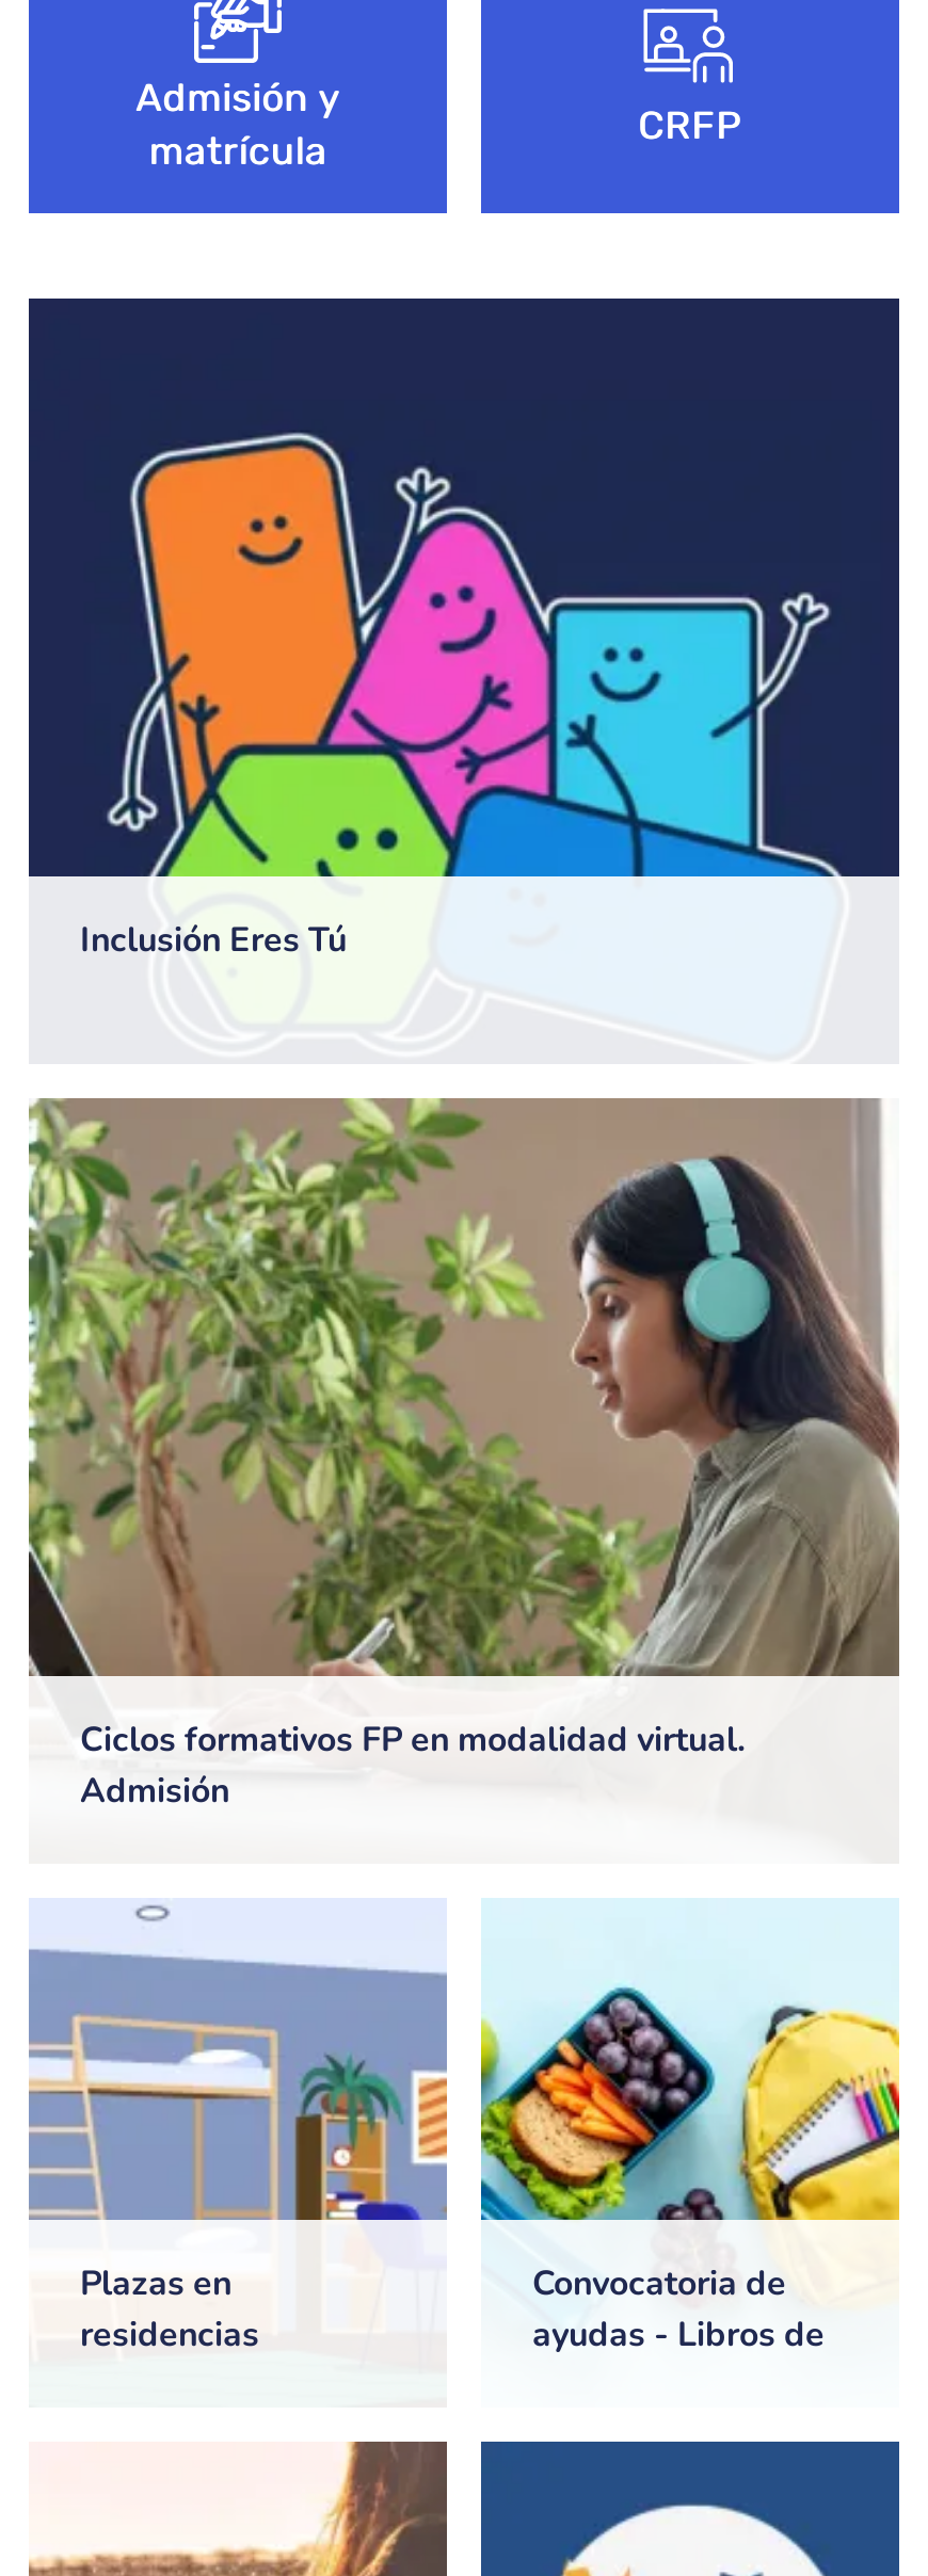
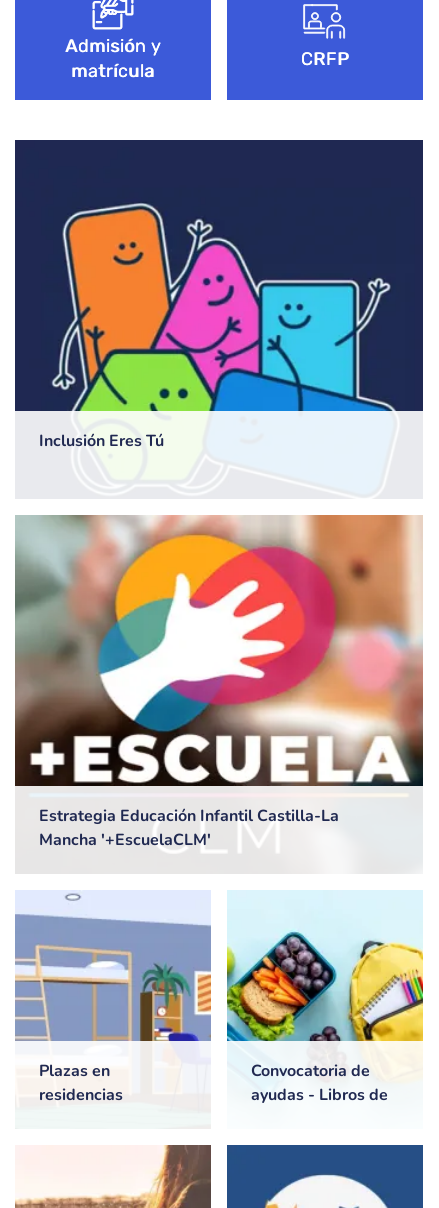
[29,1098,901,1816] [image] | Ciclos formativos FP en modalidad virtual. | Admisión -> [14,515,424,851] [image] | Estrategia Educación Infantil Castilla-La | Mancha '+EscuelaCLM'

